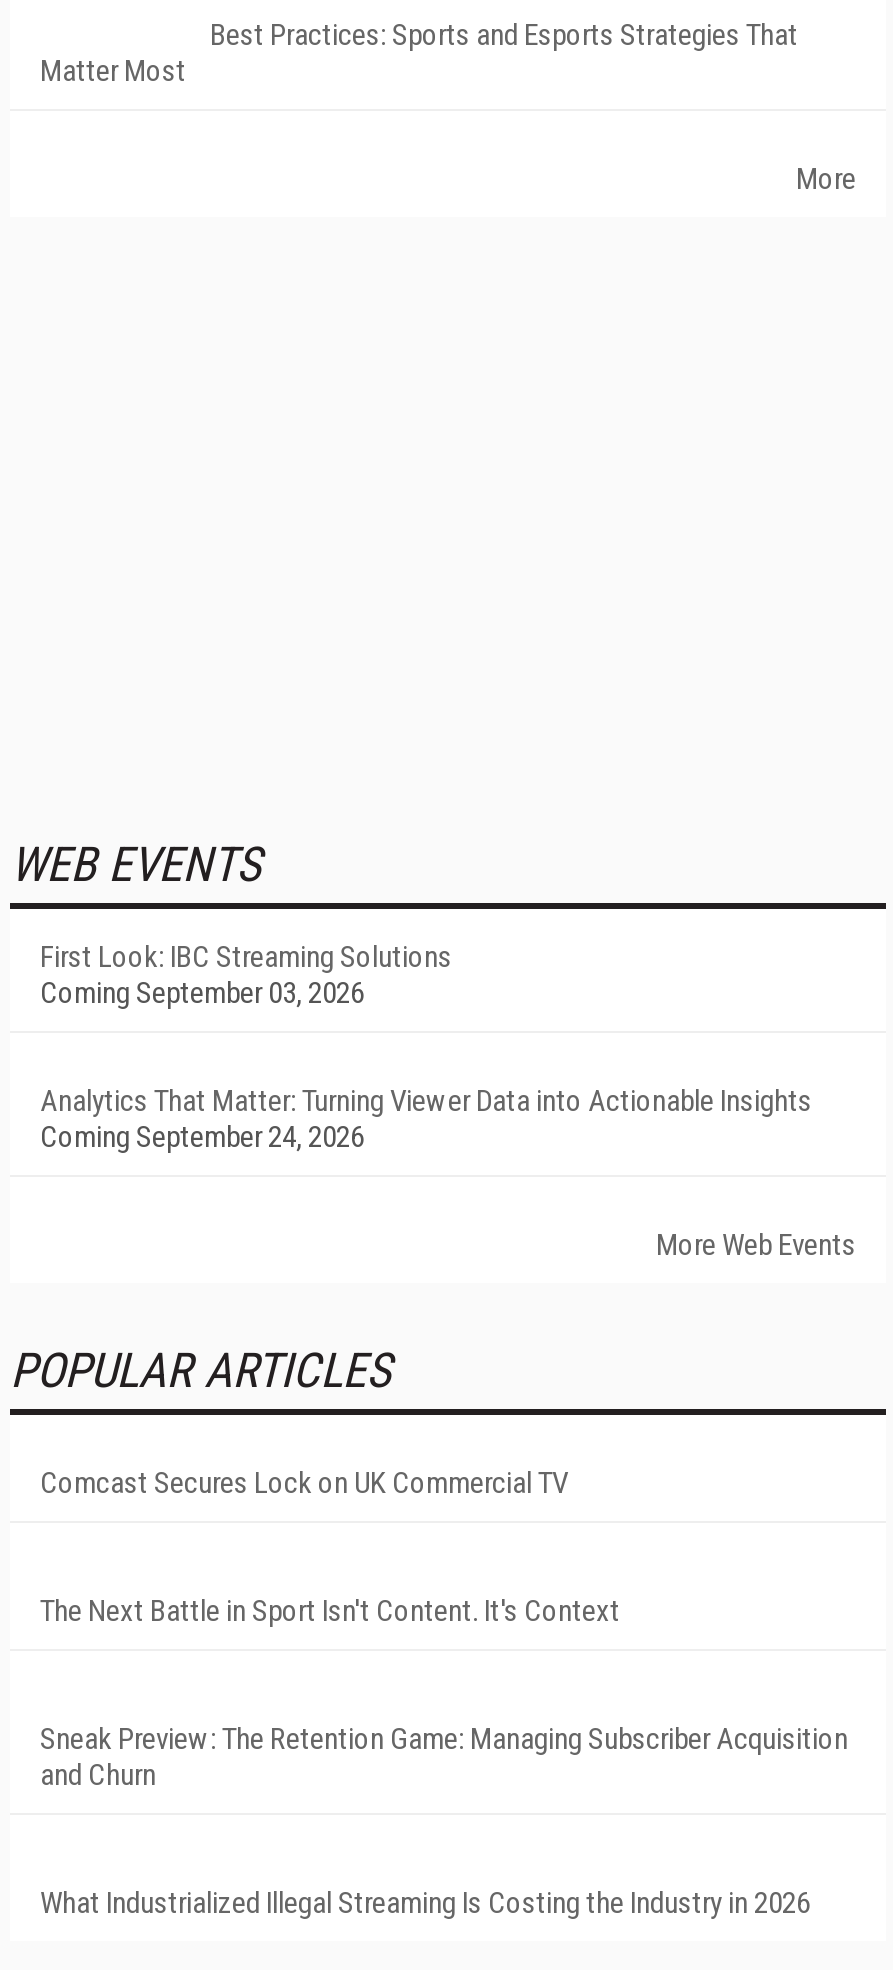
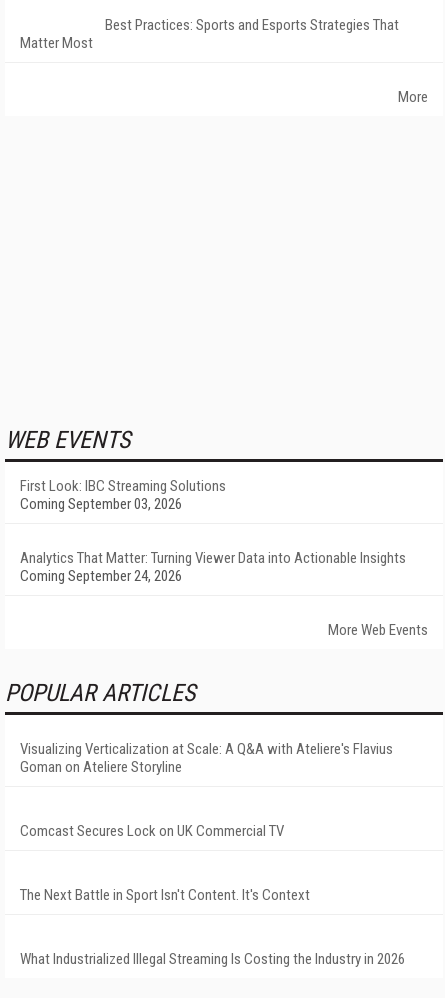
none -> [20,740,393,776] Visualizing Verticalization at Scale: A Q&A with Ateliere's Flavius | Goman on Ateliere Storyline
moved [40,1465,620,1629] -> [20,822,310,904]: Comcast Secures Lock on UK Commercial TV | The Next Battle in Sport Isn't Content. It's Context
[40,1721,848,1793] Sneak Preview: The Retention Game: Managing Subscriber Acquisition | and Churn -> none

